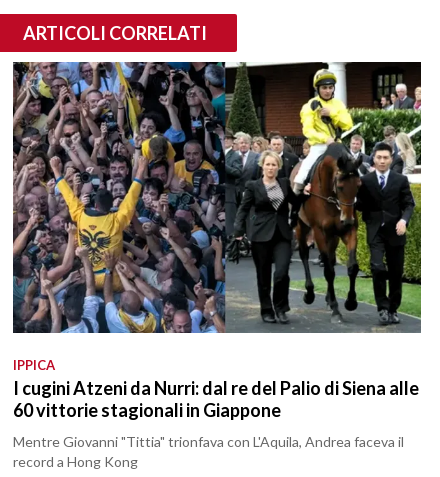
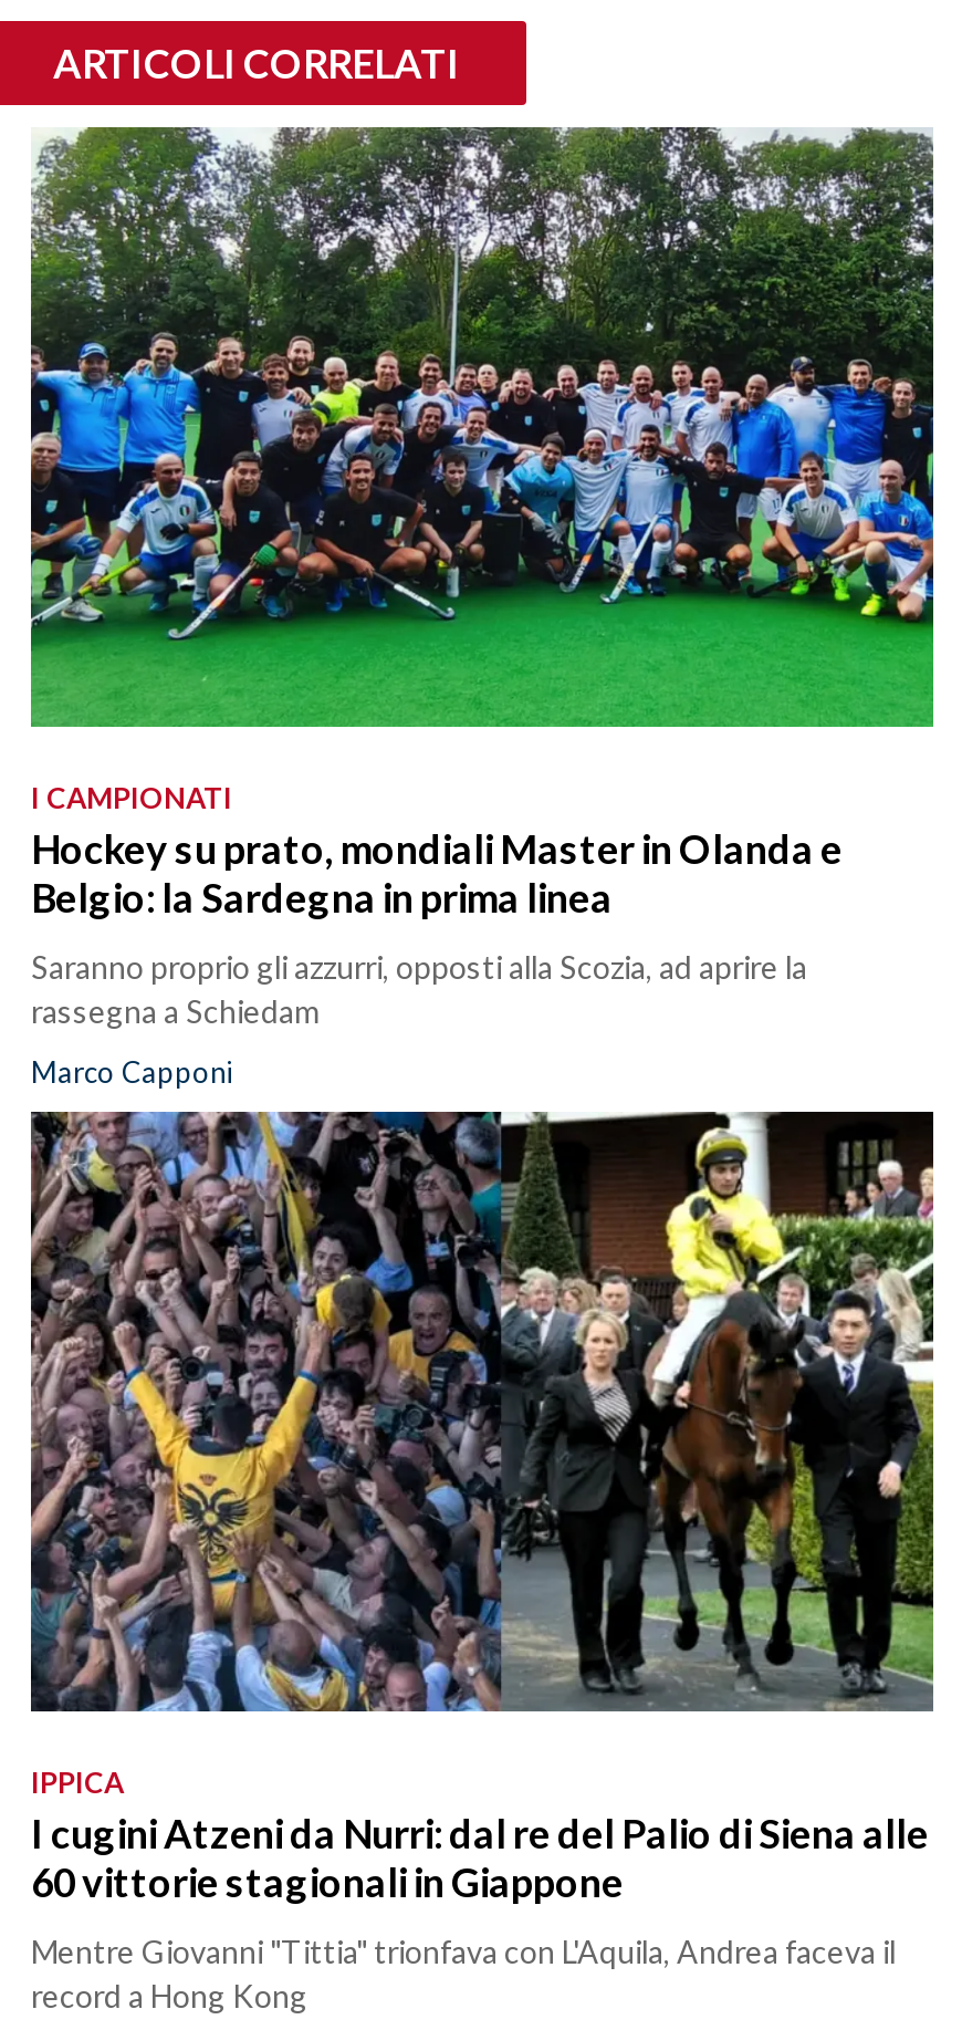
none -> [29,125,935,1090] [image] | I CAMPIONATI | Hockey su prato, mondiali Master in Olanda e | Belgio: la Sardegna in prima linea | Saranno proprio gli azzurri, opposti alla Scozia, ad aprire la | rassegna a Schiedam | Marco Capponi

